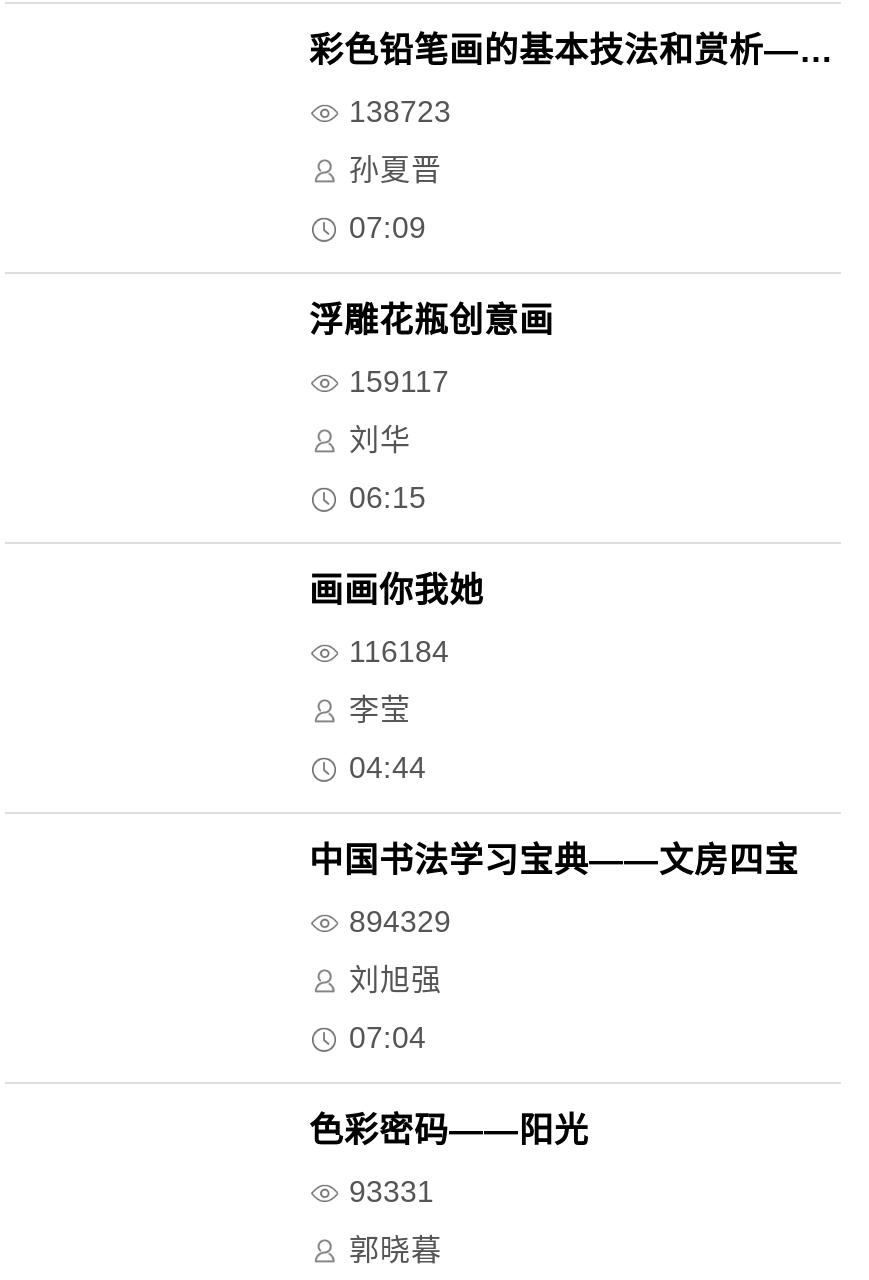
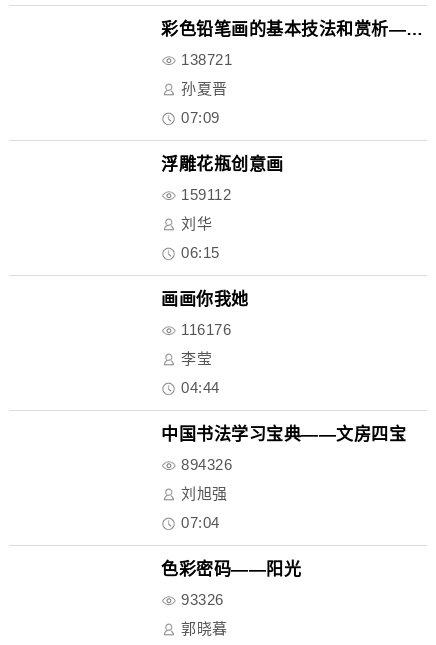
[349,94,451,128] 138723 -> [181,51,232,68] 138721
[349,364,449,398] 159117 -> [181,186,231,203] 159112
[349,634,449,668] 116184 -> [181,321,231,338] 116176
[349,904,451,938] 894329 -> [181,456,232,473] 894326
[349,1174,434,1208] 93331 -> [181,591,223,608] 93326

